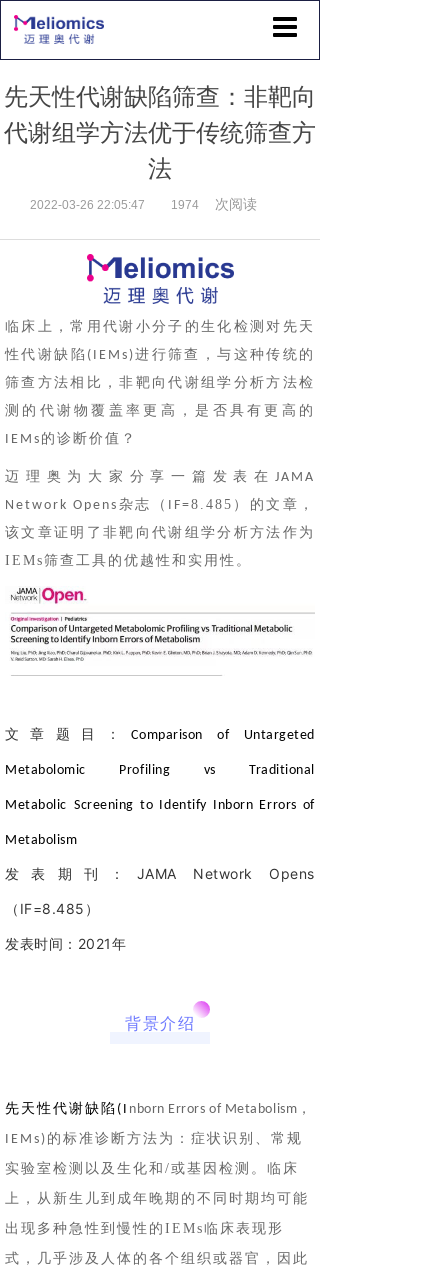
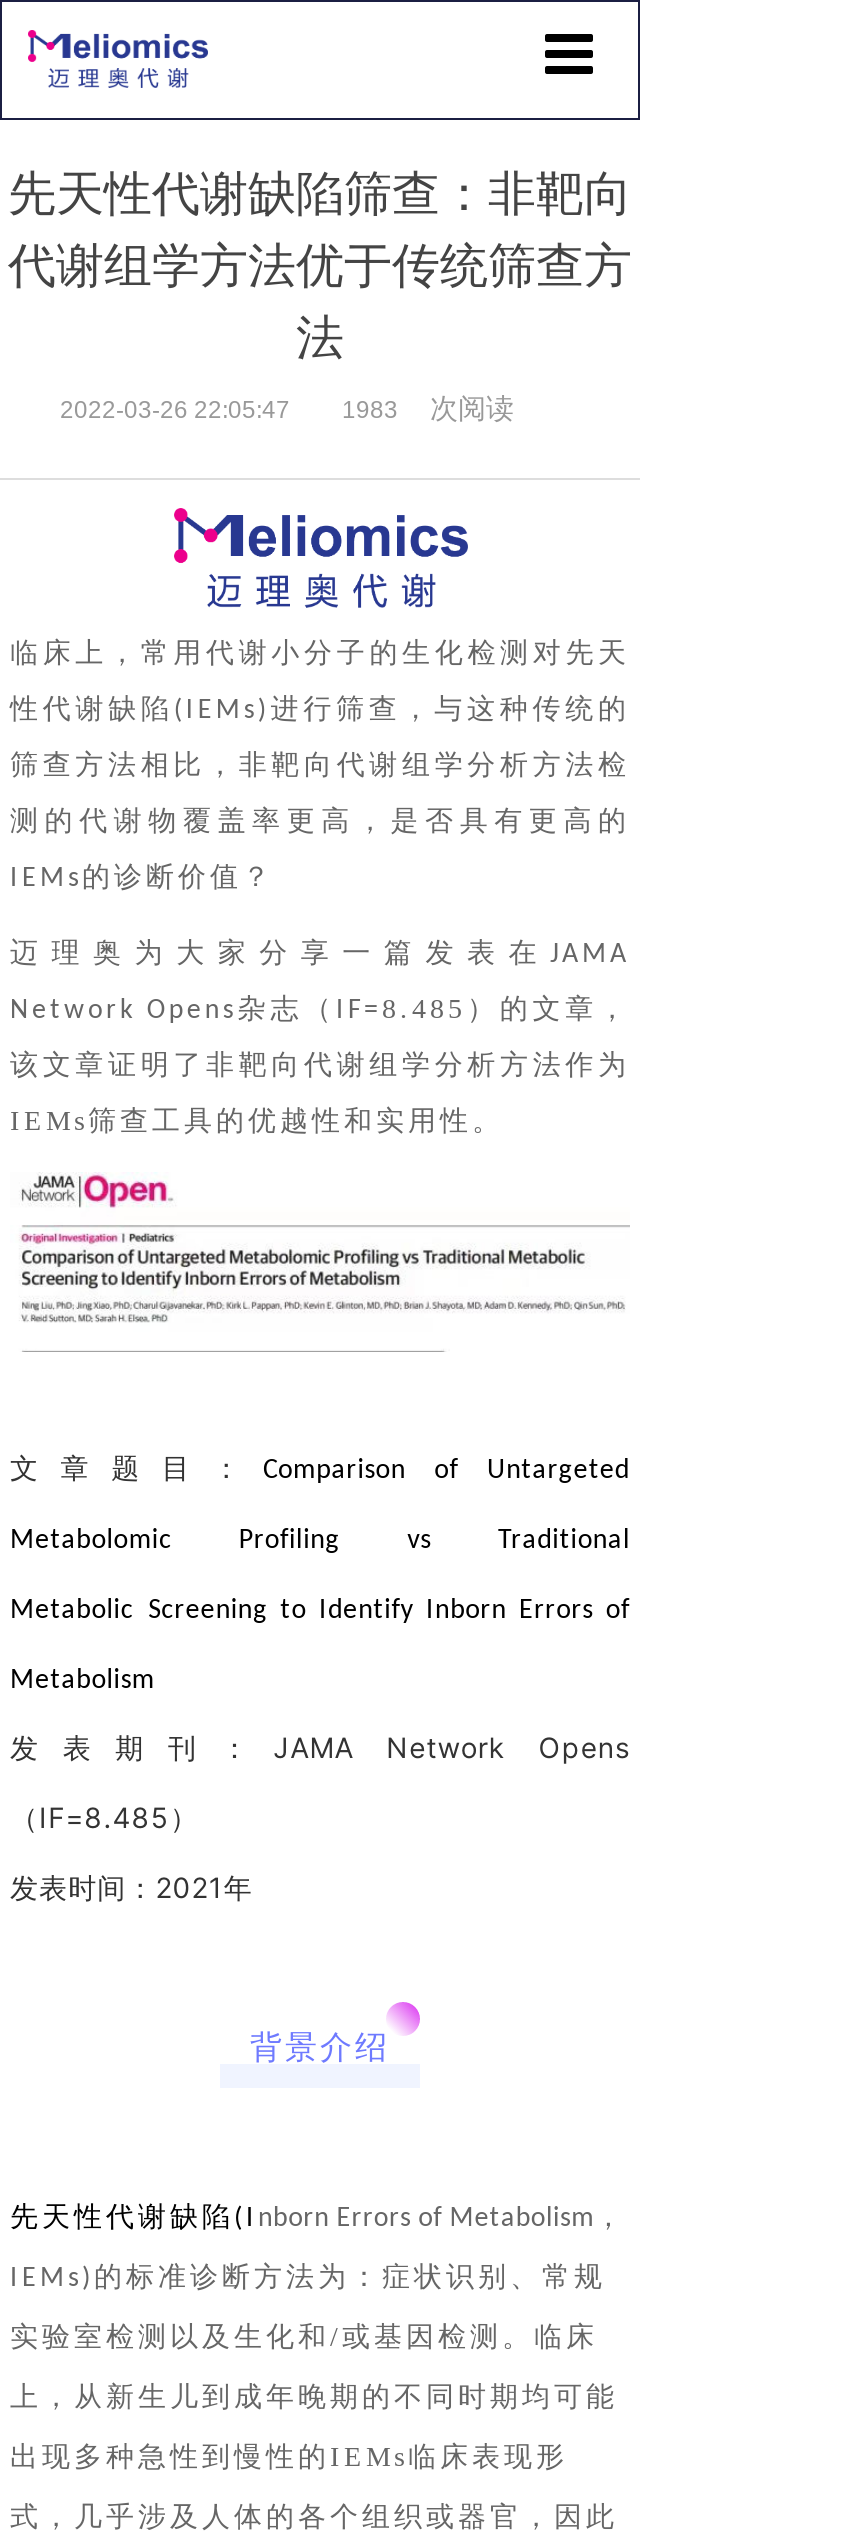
[30,196,257,212] 2022-03-26 22:05:47 1974 次阅读 -> [60,392,514,424] 2022-03-26 22:05:47 1983 次阅读

